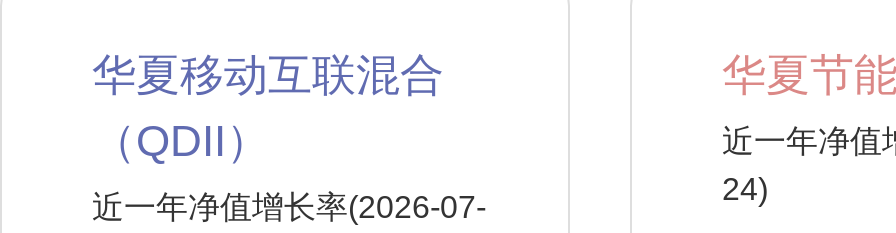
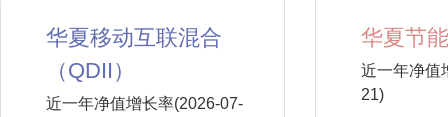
[722,172,768,206] 24) -> [361,86,384,103] 21)

